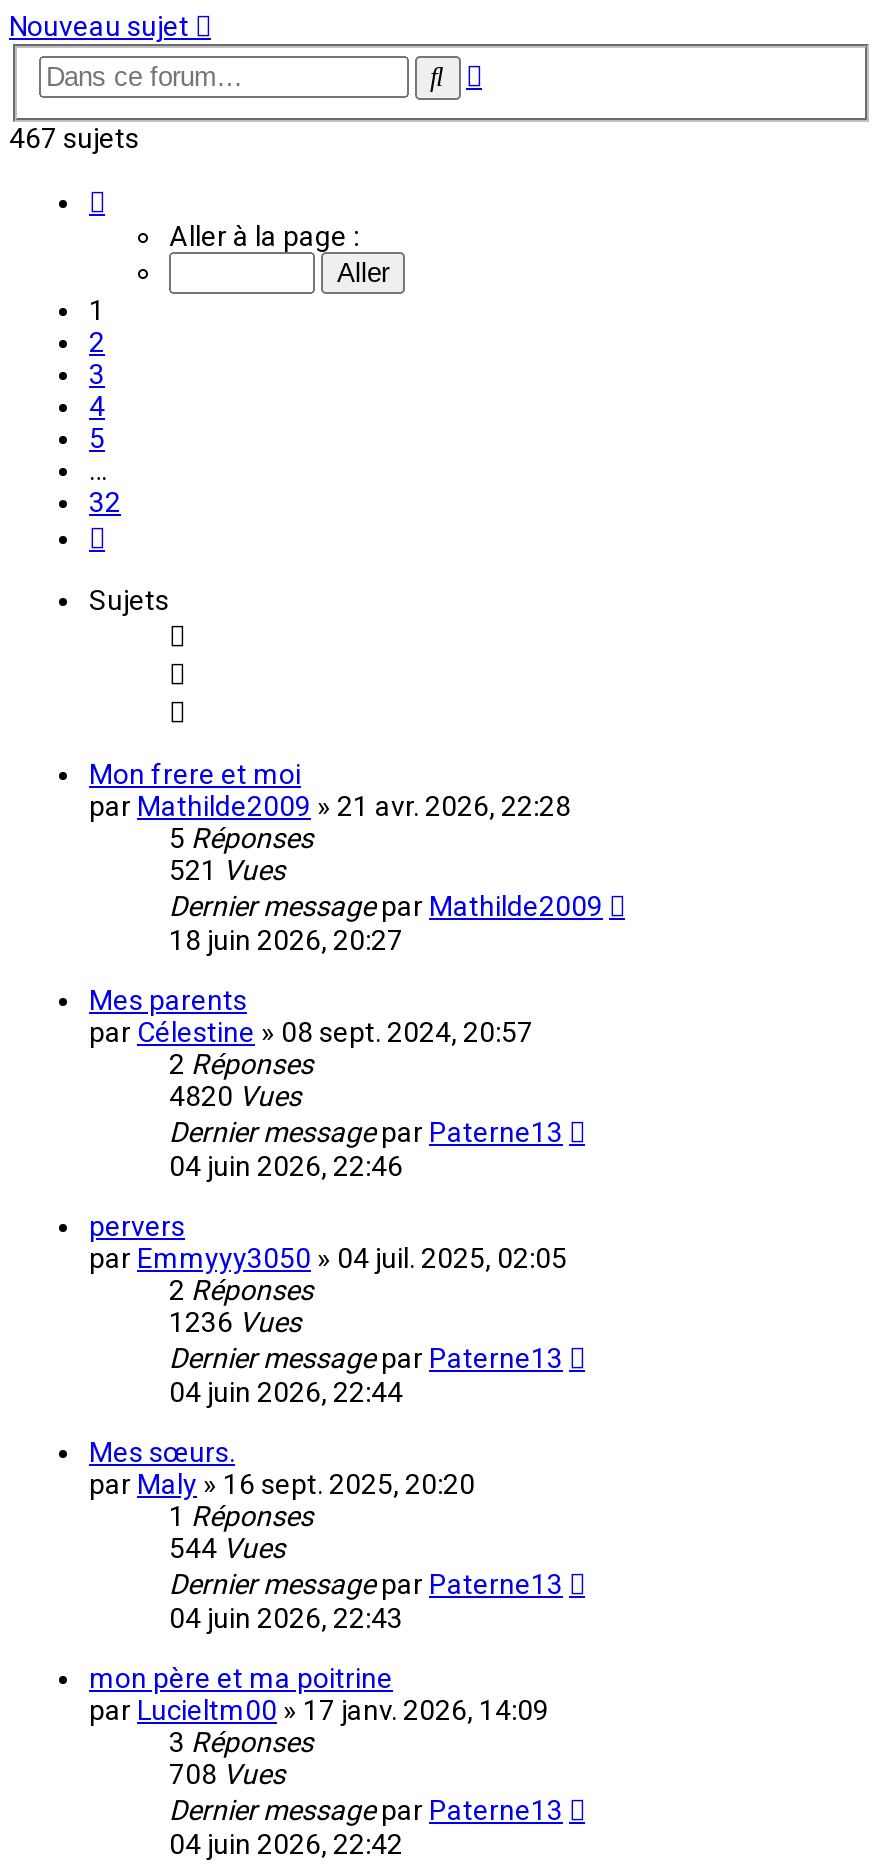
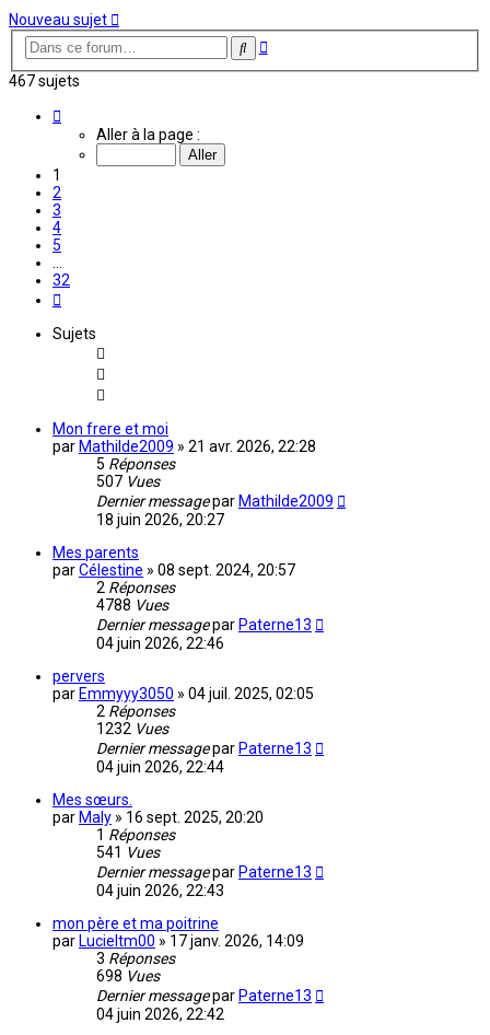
[169,854,285,886] 521 Vues -> [96,473,160,490] 507 Vues
[169,1080,301,1112] 4820 Vues -> [96,596,168,614] 4788 Vues
[169,1306,301,1338] 1236 Vues -> [96,720,168,738] 1232 Vues
[169,1532,285,1564] 544 Vues -> [96,844,160,861] 541 Vues
[169,1758,285,1790] 708 Vues -> [96,967,160,985] 698 Vues

